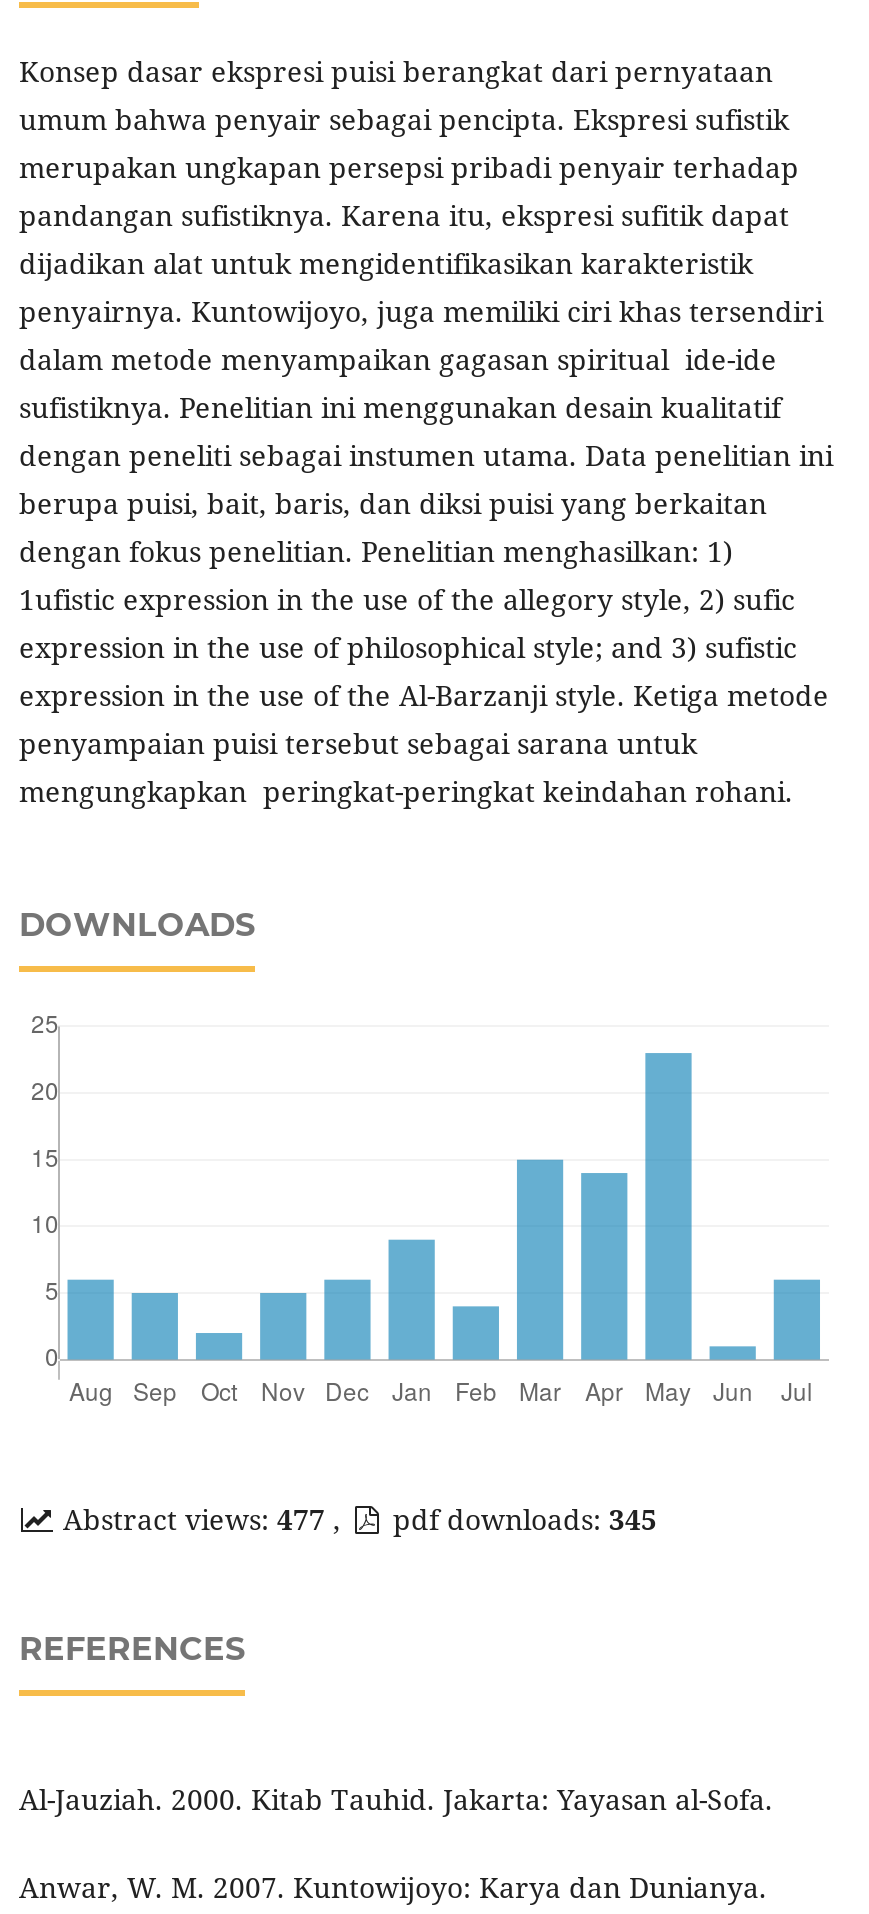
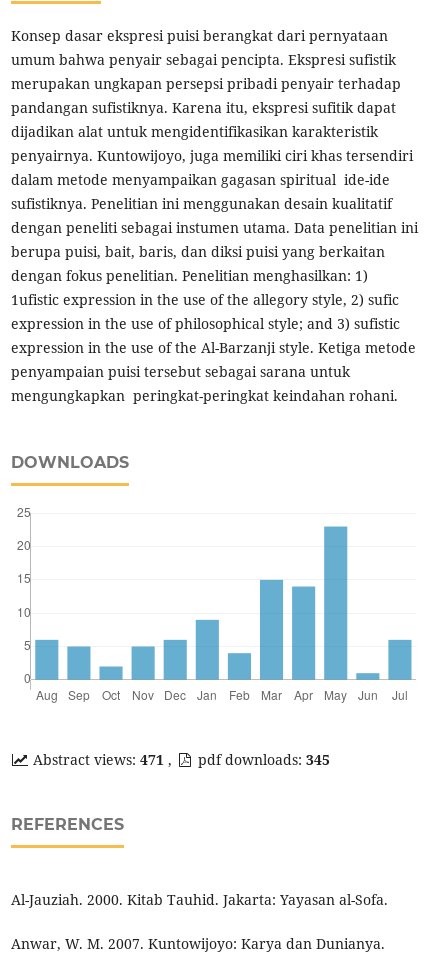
[55,1500,349,1538] Abstract views: 477, -> [29,750,176,769] Abstract views: 471,

